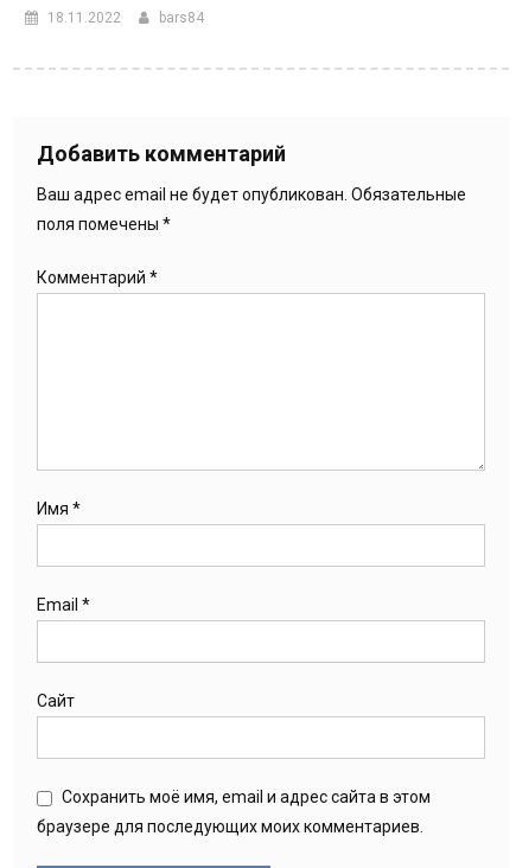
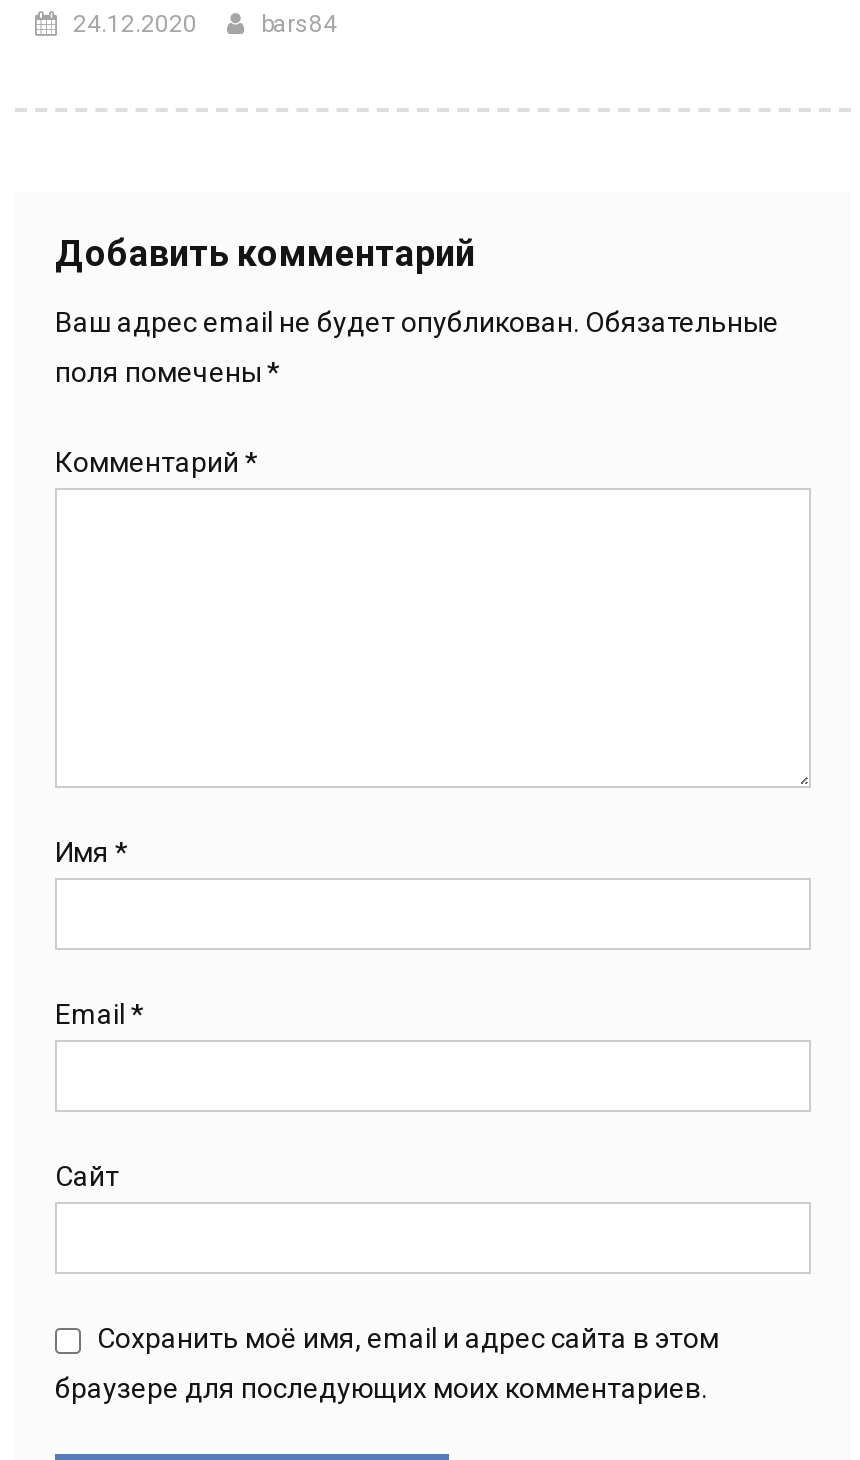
[47,10,121,26] 18.11.2022 -> [73,10,197,38] 24.12.2020

